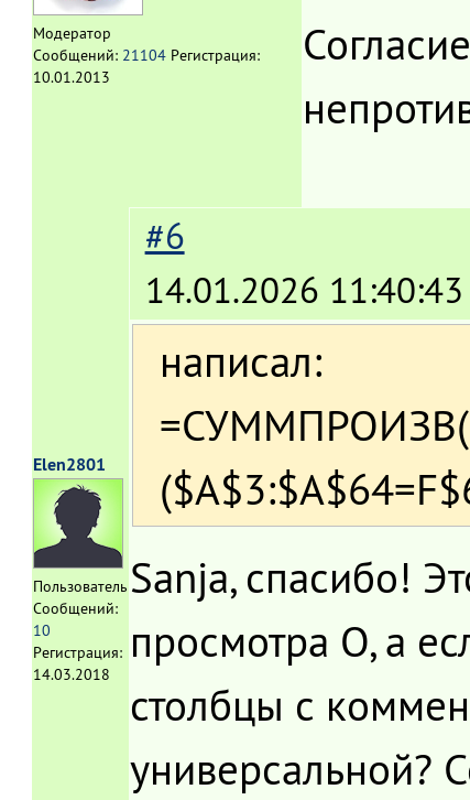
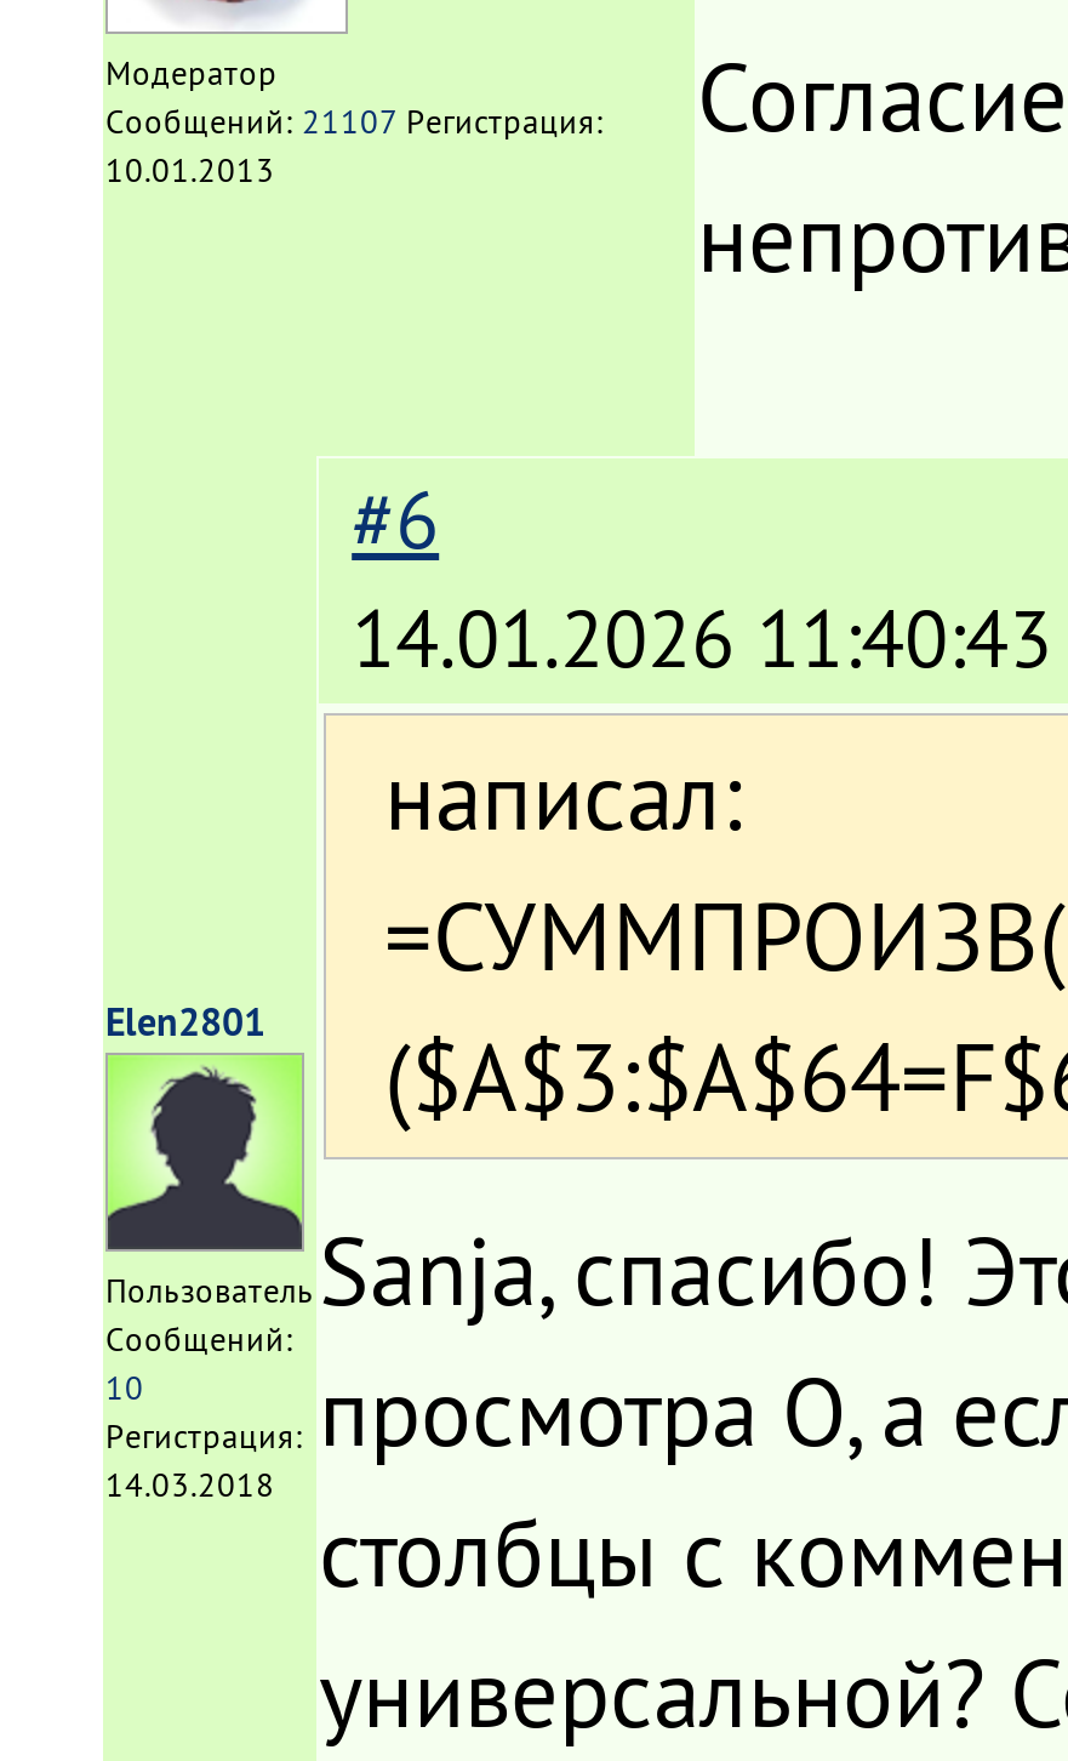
[33,45,260,65] Сообщений: 21104 Регистрация: -> [105,99,602,143] Сообщений: 21107 Регистрация:

